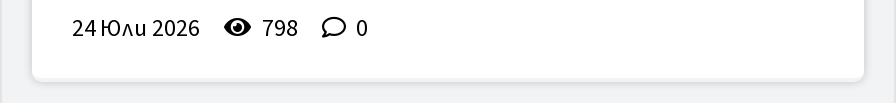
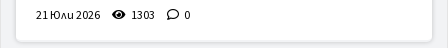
[72,11,298,45] 24 Юли 2026 | 798 -> [36,6,155,23] 21 Юли 2026 | 1303

